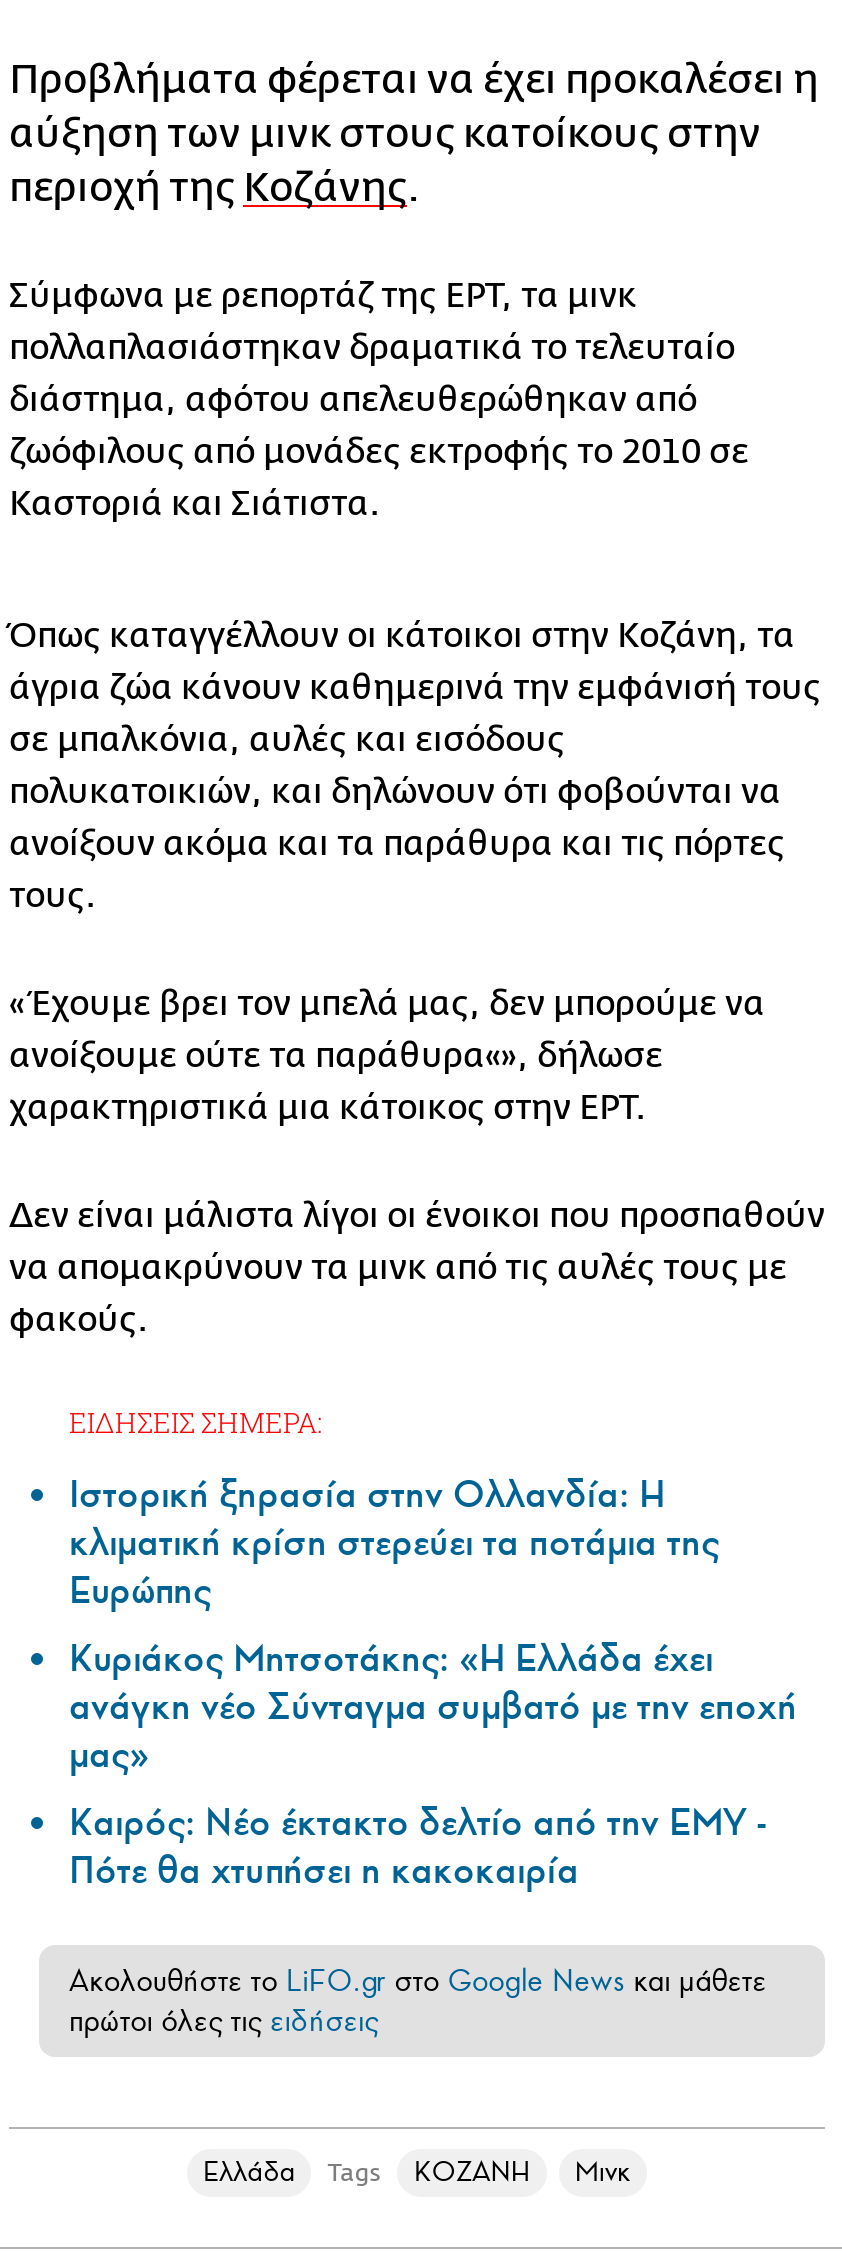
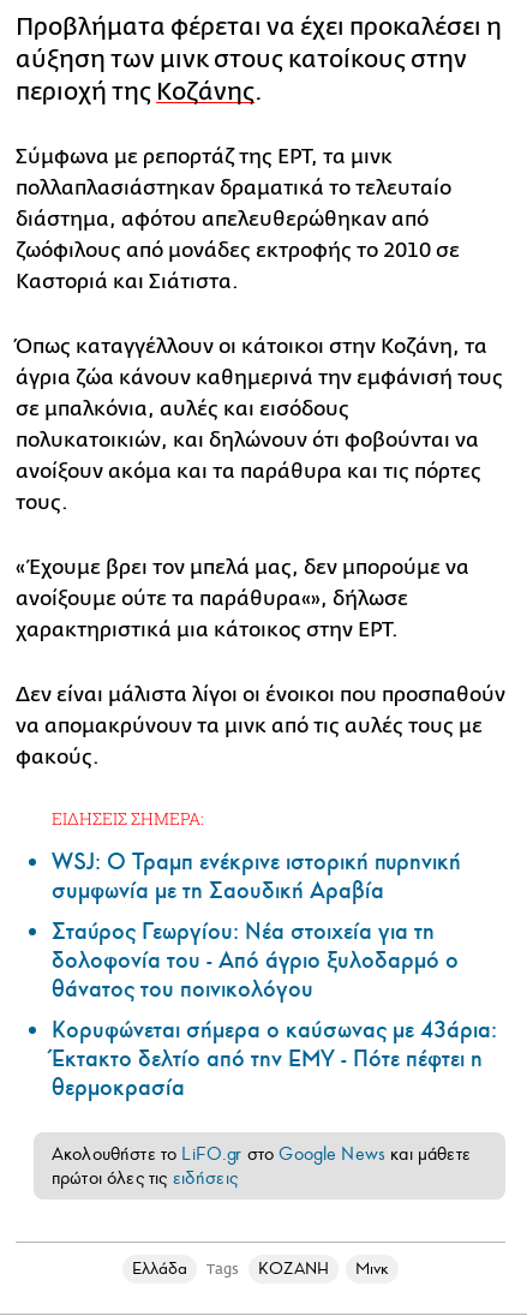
[69,1470,797,1894] Ιστορική ξηρασία στην Ολλανδία: Η | κλιματική κρίση στερεύει τα ποτάμια της | Ευρώπης | Κυριάκος Μητσοτάκης: «Η Ελλάδα έχει | ανάγκη νέο Σύνταγμα συμβατό με την εποχή | μας» | Καιρός: Νέο έκτακτο δελτίο από την ΕΜΥ - | Πότε θα χτυπήσει η κακοκαιρία -> [52,847,497,1102] WSJ: Ο Τραμπ ενέκρινε ιστορική πυρηνική | συμφωνία με τη Σαουδική Αραβία | Σταύρος Γεωργίου: Νέα στοιχεία για τη | δολοφονία του - Από άγριο ξυλοδαρμό ο | θάνατος του ποινικολόγου | Κορυφώνεται σήμερα ο καύσωνας με 43άρια: | Έκτακτο δελτίο από την ΕΜΥ - Πότε πέφτει η | θερμοκρασία

